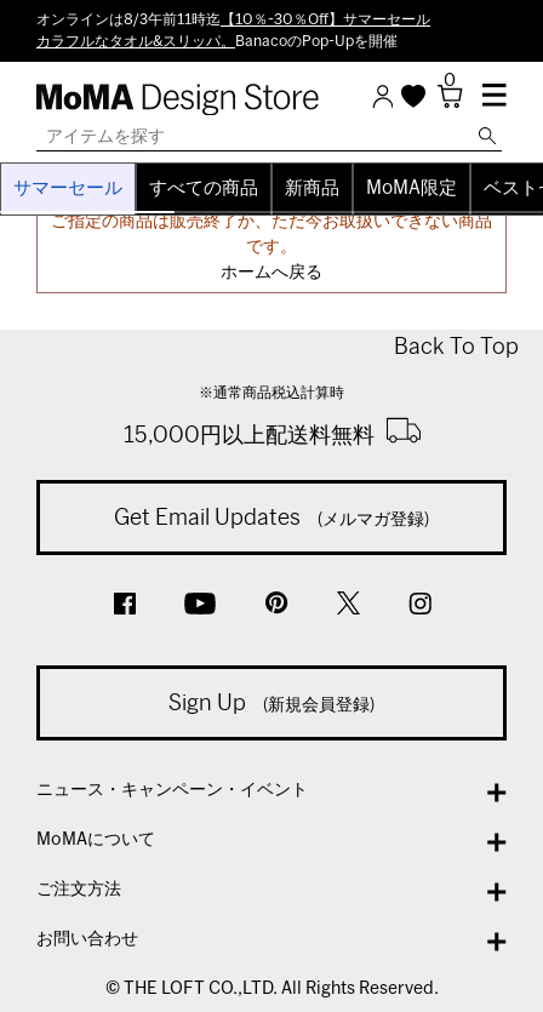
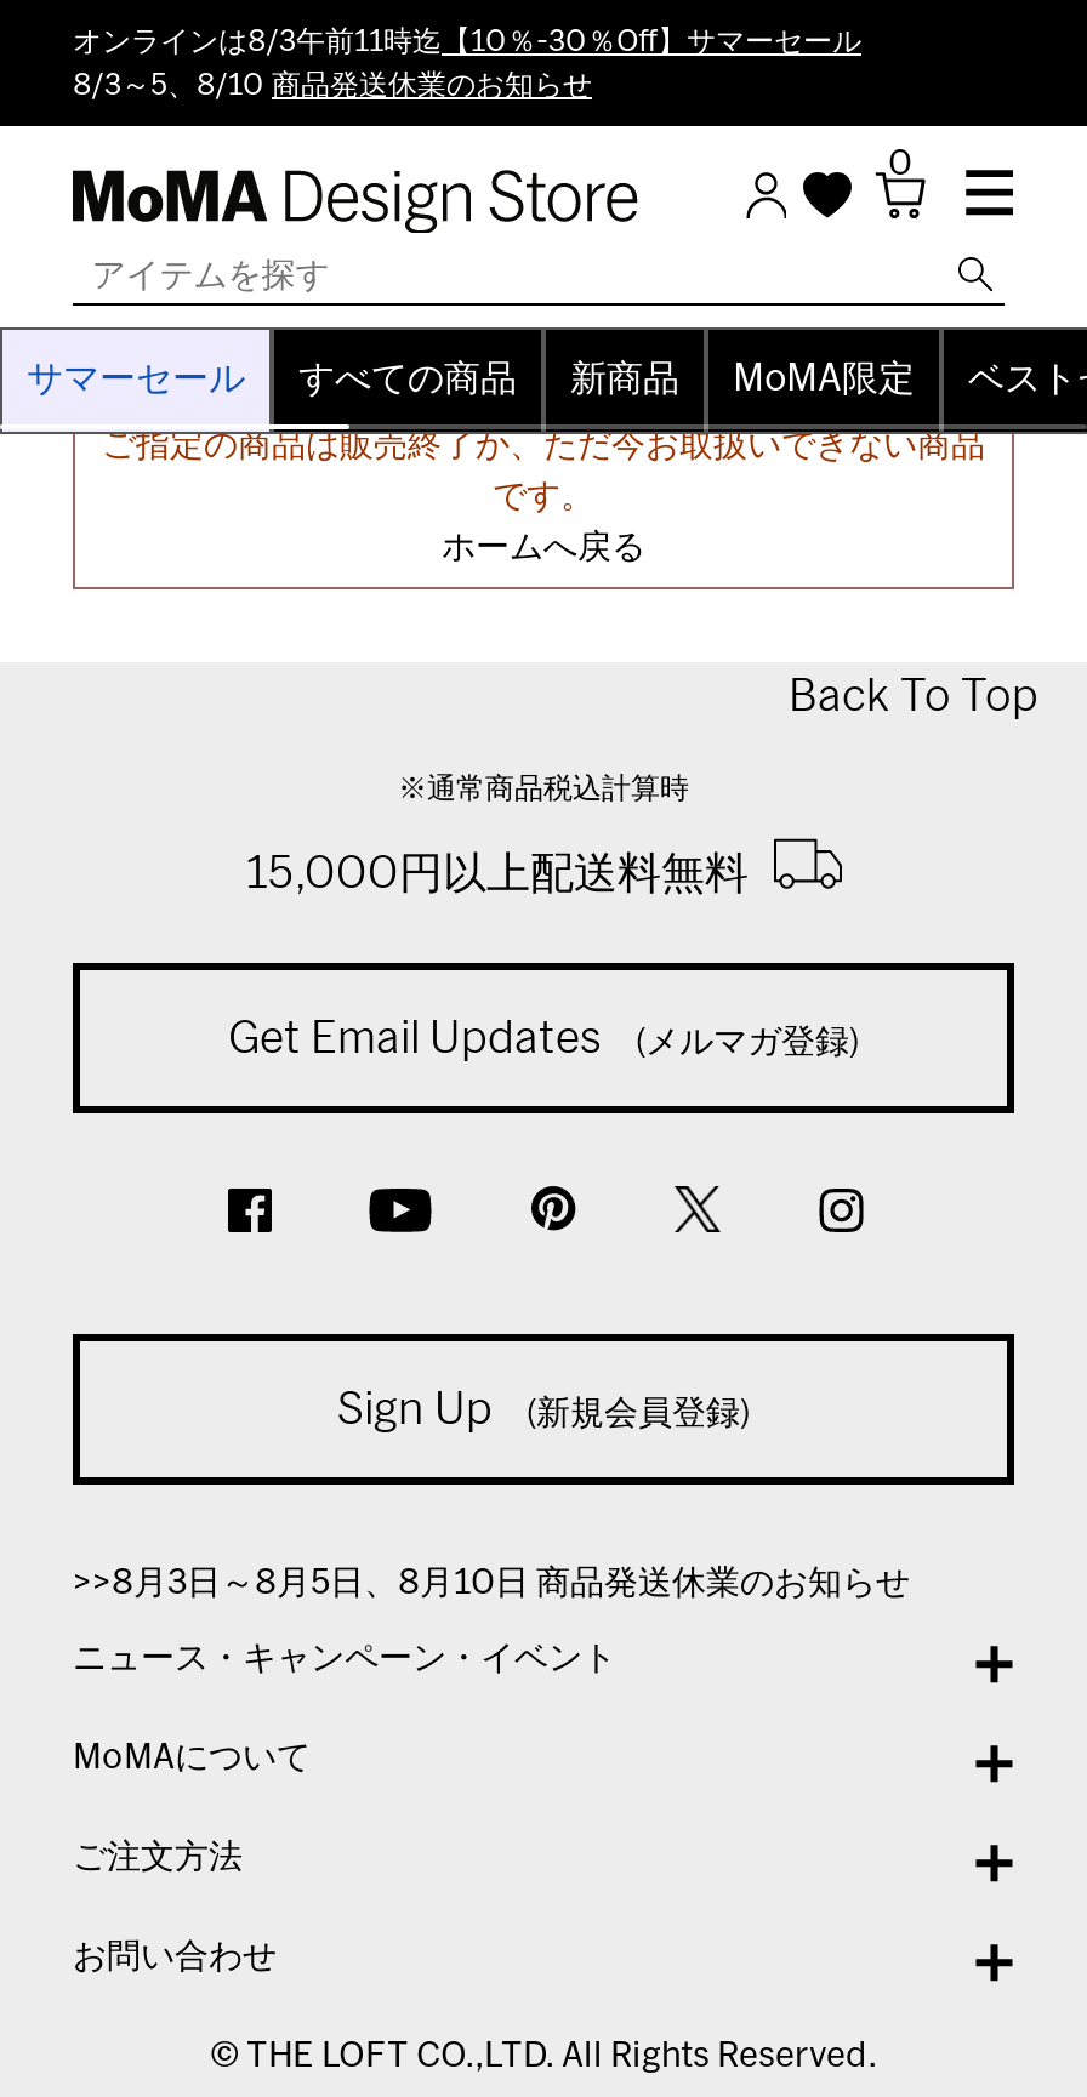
[36,34,398,48] カラフルなタオル&スリッパ。BanacoのPop-Upを開催 -> [73,70,592,99] 8/3～5、8/10商品発送休業のお知らせ
none -> [73,1567,910,1601] >>8月3日～8月5日、8月10日 商品発送休業のお知らせ

